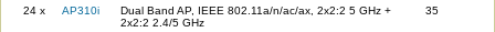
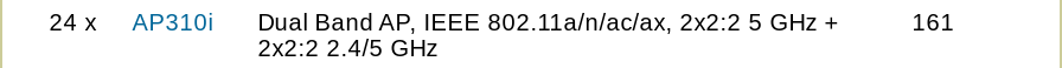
[425,4,438,16] 35 -> [912,8,955,34] 161

